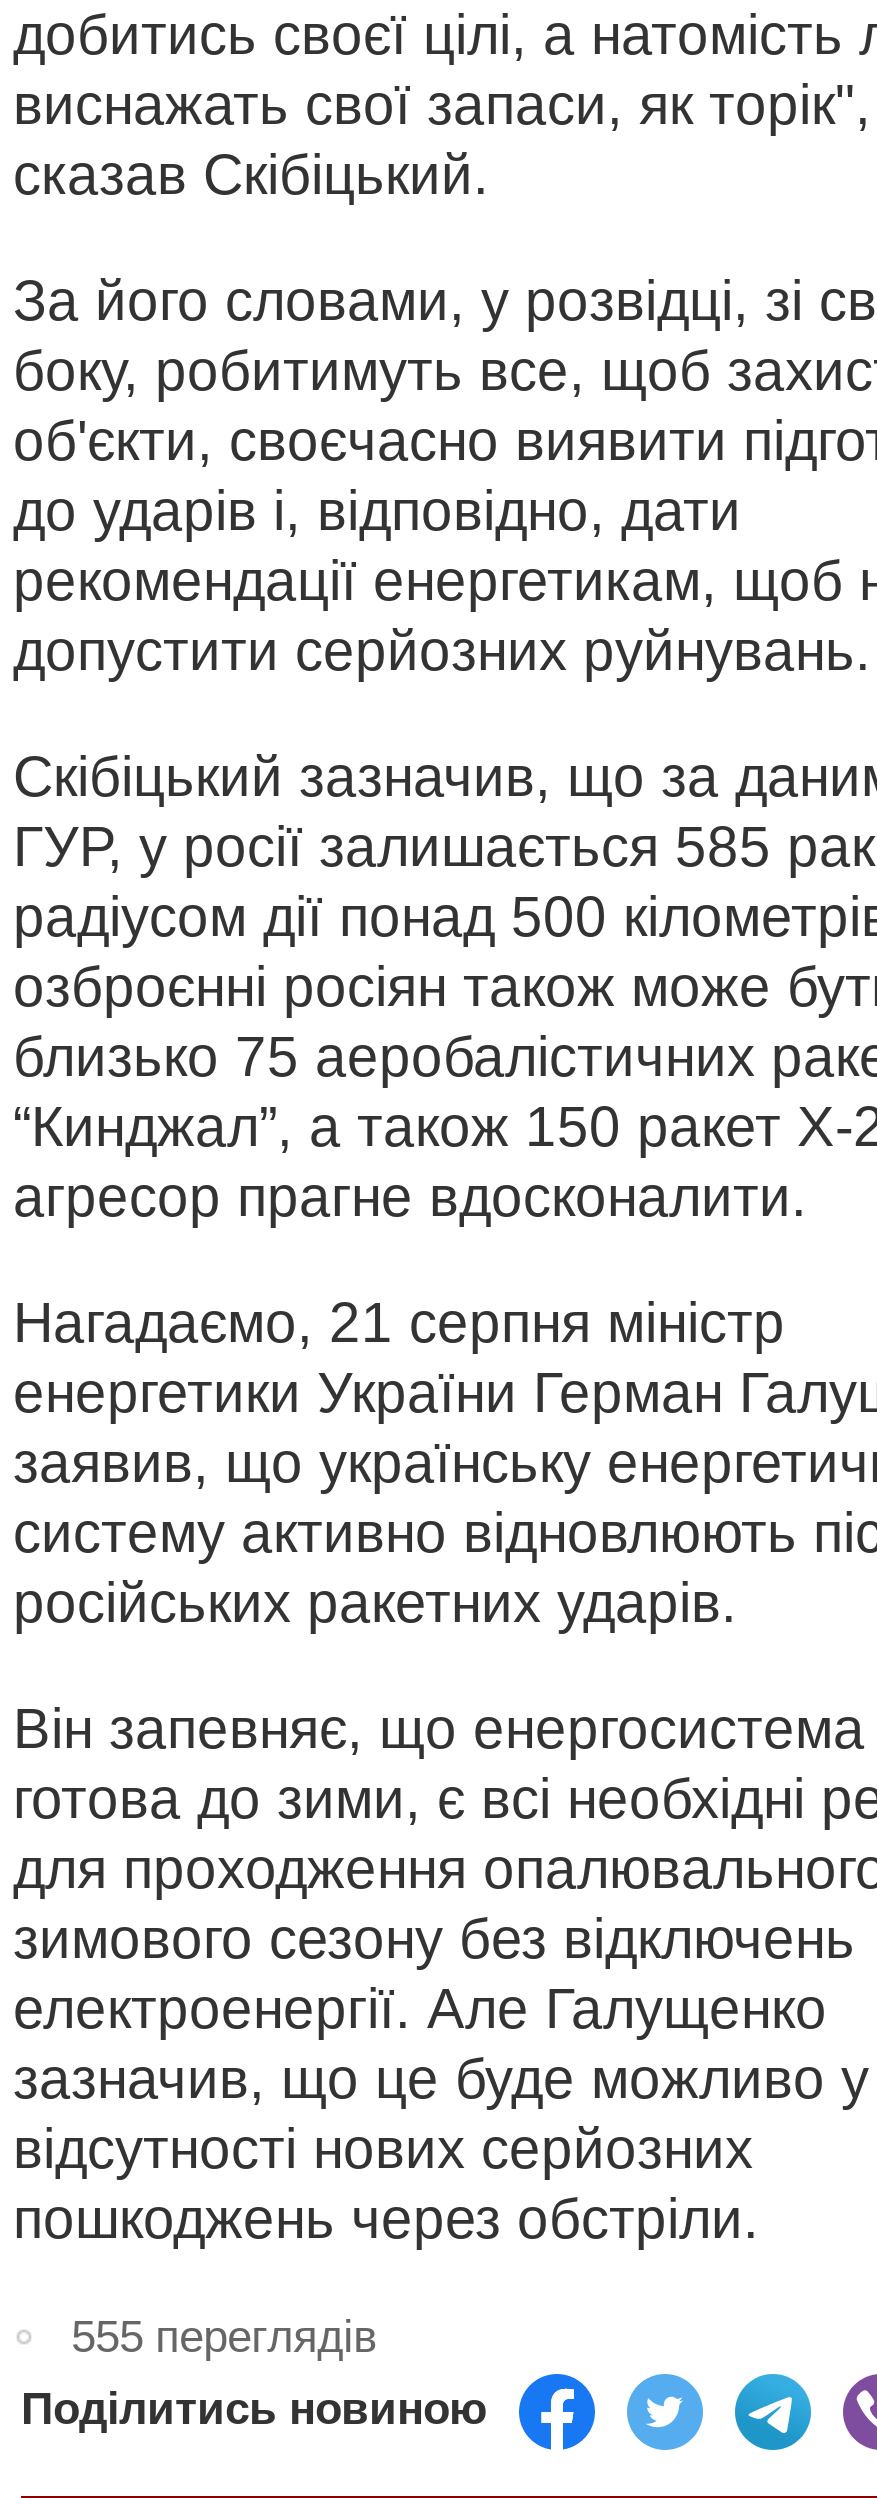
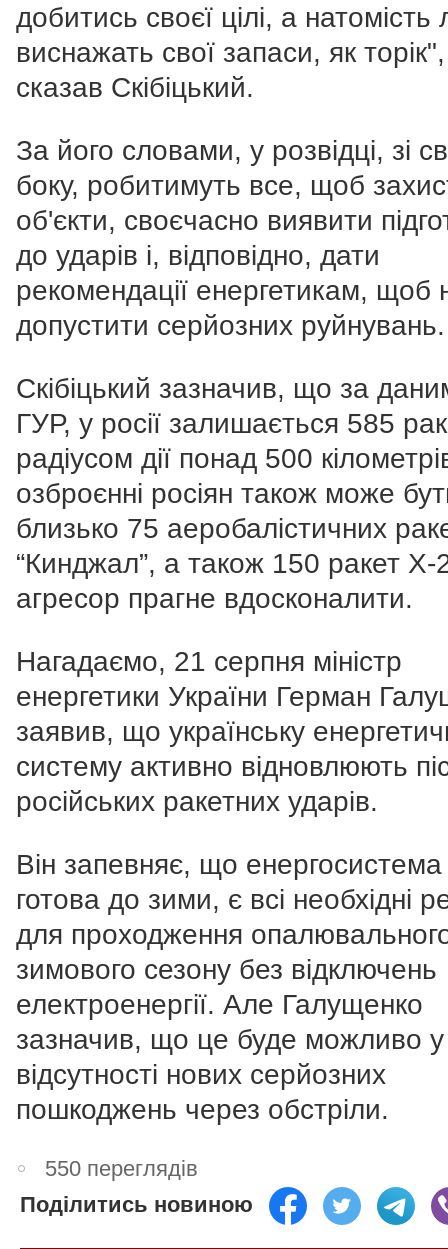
[71,2312,377,2362] 555 переглядів -> [45,1156,198,1181] 550 переглядів

